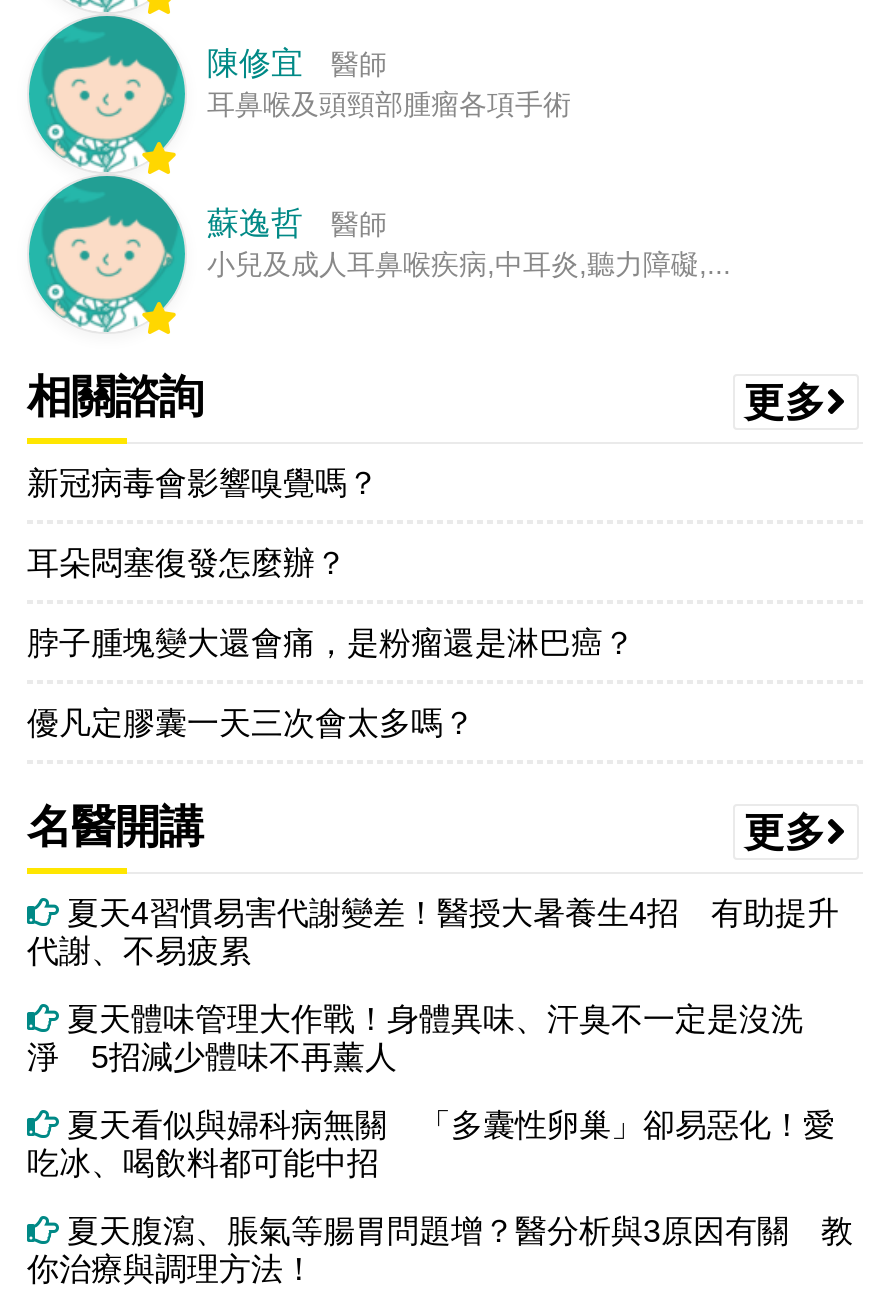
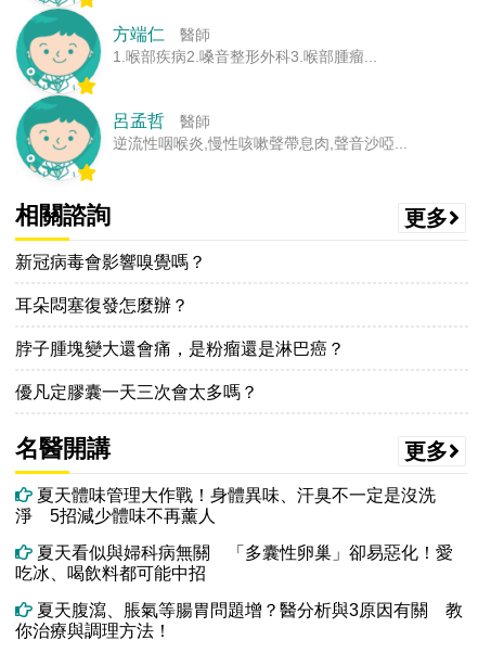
[207,46,303,80] 陳修宜 -> [113,25,165,43] 方端仁
[207,88,571,120] 耳鼻喉及頭頸部腫瘤各項手術 -> [113,48,377,65] 1.喉部疾病2.嗓音整形外科3.喉部腫瘤...
[207,206,303,240] 蘇逸哲 -> [113,112,165,130] 呂孟哲
[207,248,731,280] 小兒及成人耳鼻喉疾病,中耳炎,聽力障礙,... -> [113,135,408,152] 逆流性咽喉炎,慢性咳嗽聲帶息肉,聲音沙啞...
[27,896,839,968] 夏天4習慣易害代謝變差！醫授大暑養生4招 有助提升 | 代謝、不易疲累 -> none

